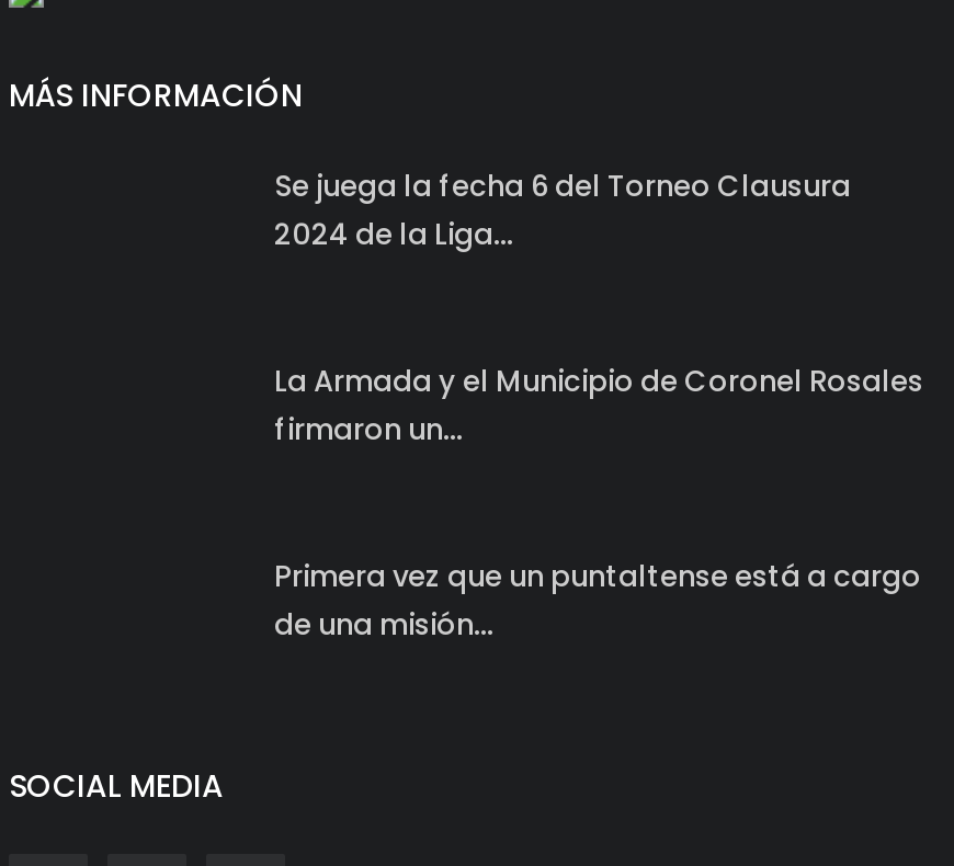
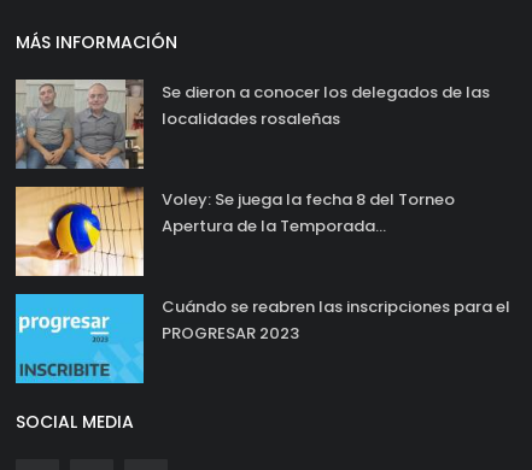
none -> [14,78,145,170] [image]
none -> [14,186,145,277] [image]
none -> [14,293,145,384] [image]
[274,165,851,255] Se juega la fecha 6 del Torneo Clausura | 2024 de la Liga... -> [162,81,490,130] Se dieron a conocer los delegados de las | localidades rosaleñas
[274,360,923,450] La Armada y el Municipio de Coronel Rosales | firmaron un... -> [162,188,455,238] Voley: Se juega la fecha 8 del Torneo | Apertura de la Temporada...
[274,555,921,645] Primera vez que un puntaltense está a cargo | de una misión... -> [162,295,510,345] Cuándo se reabren las inscripciones para el | PROGRESAR 2023

